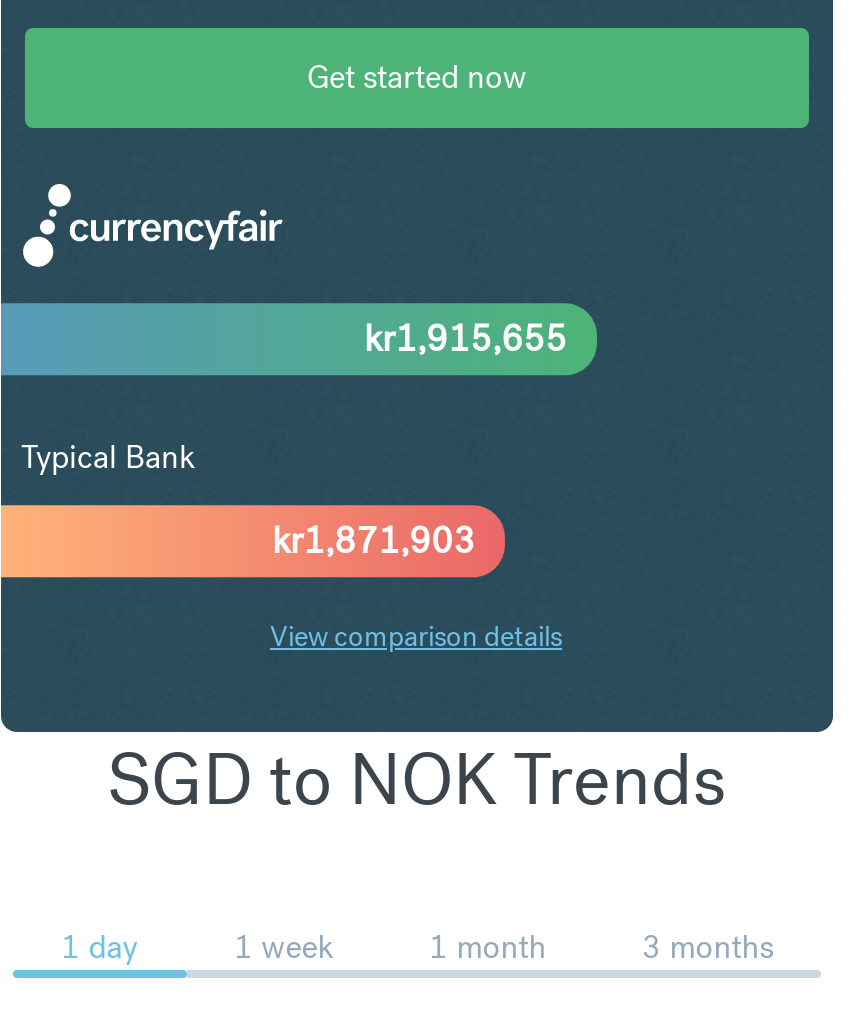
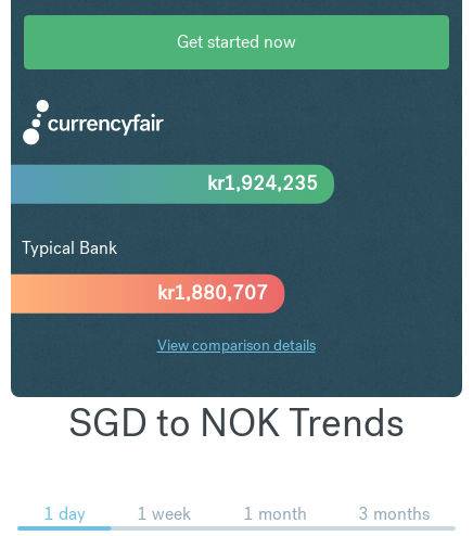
[364,315,567,361] kr1,915,655 -> [207,170,318,195] kr1,924,235
[272,517,475,563] kr1,871,903 -> [158,280,268,305] kr | 1,880,707

